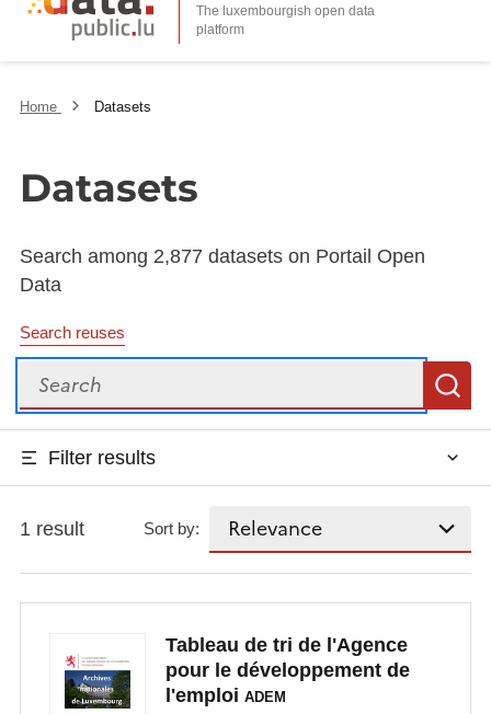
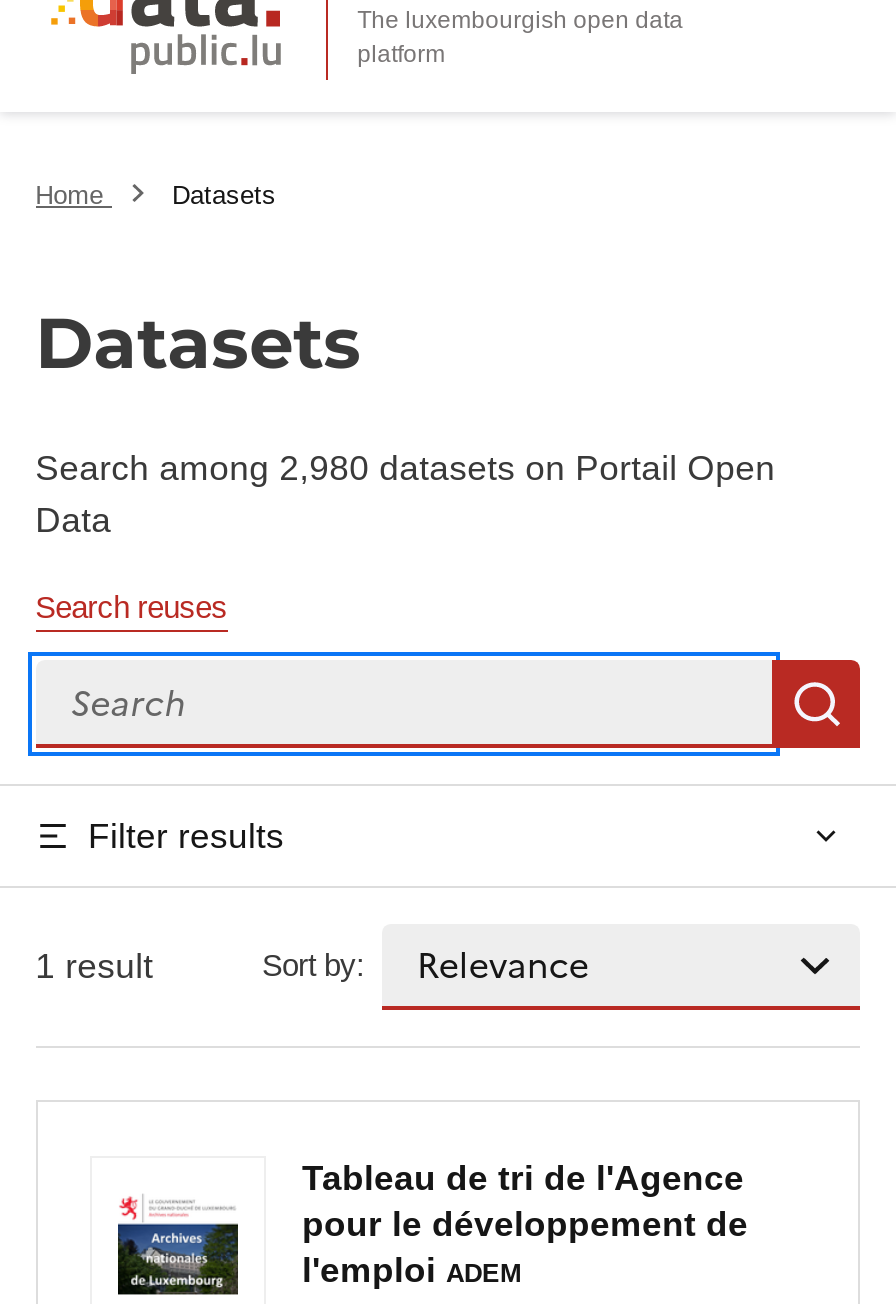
[19,246,425,268] Search among 2,877 datasets on Portail Open -> [35,449,775,489] Search among 2,980 datasets on Portail Open

